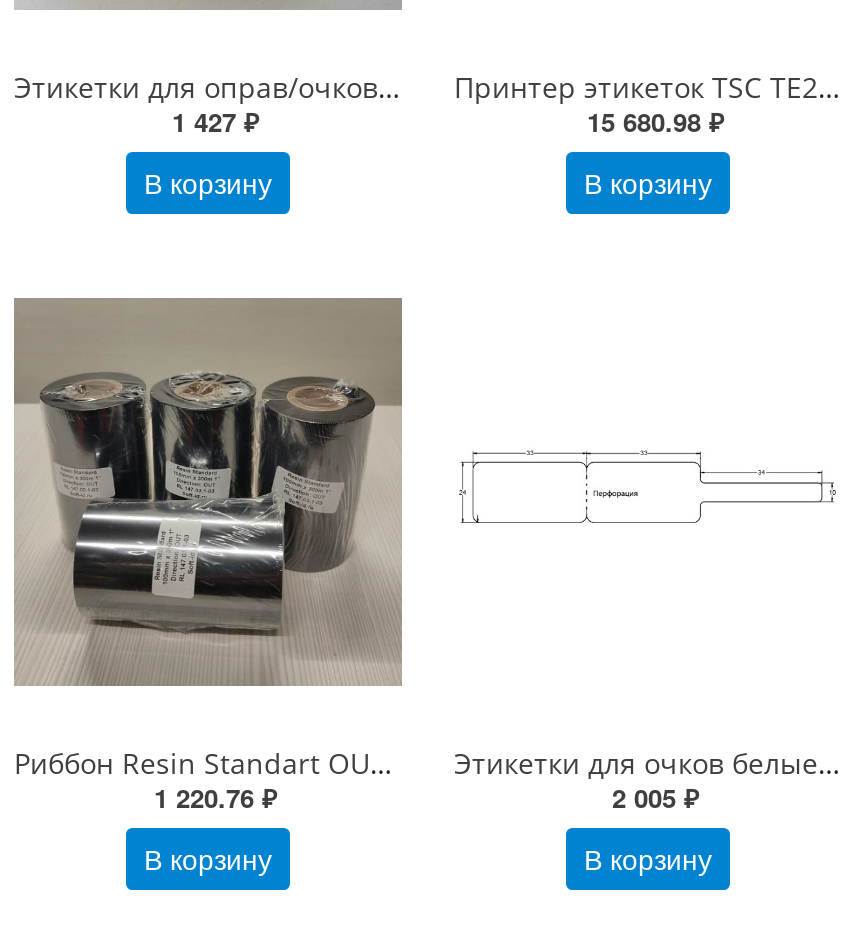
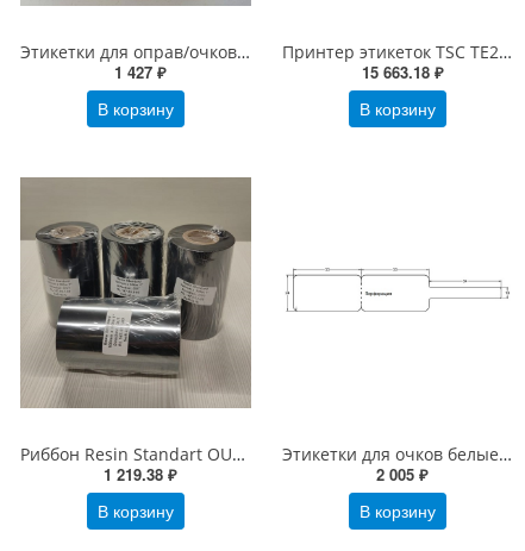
[587,102,725,140] 15 680.98 ₽ -> [361,61,443,83] 15 663.18 ₽
[154,778,278,816] 1 220.76 ₽ -> [104,463,177,486] 1 219.38 ₽

